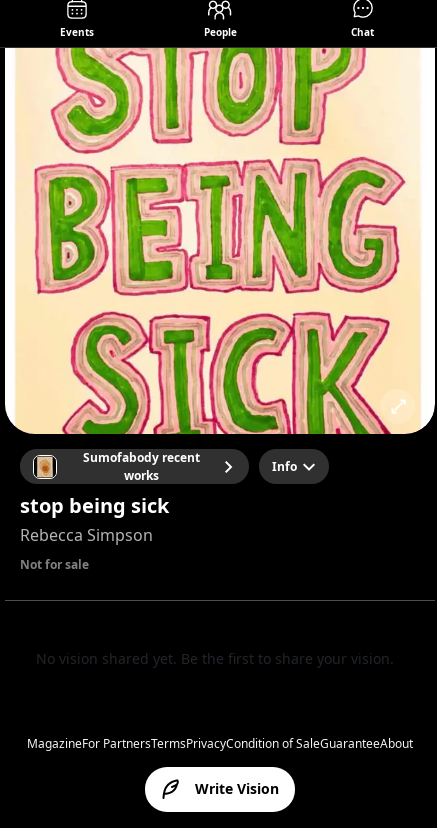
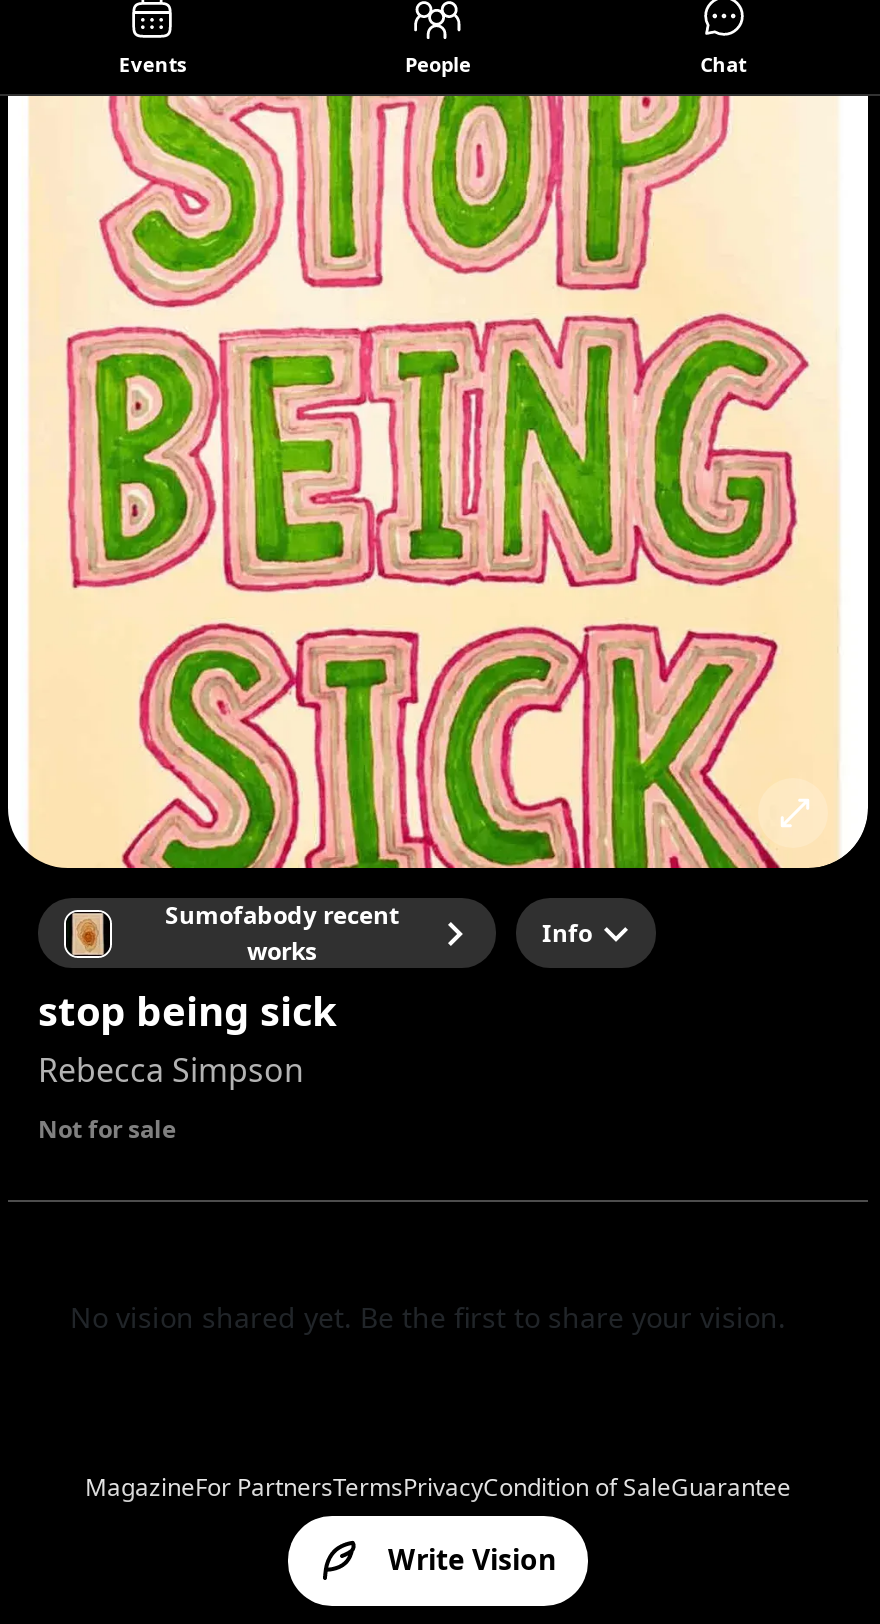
[27,735,413,752] MagazineFor PartnersTermsPrivacyCondition of SaleGuaranteeAbout -> [85,1470,791,1504] MagazineFor PartnersTermsPrivacyCondition of SaleGuarantee

